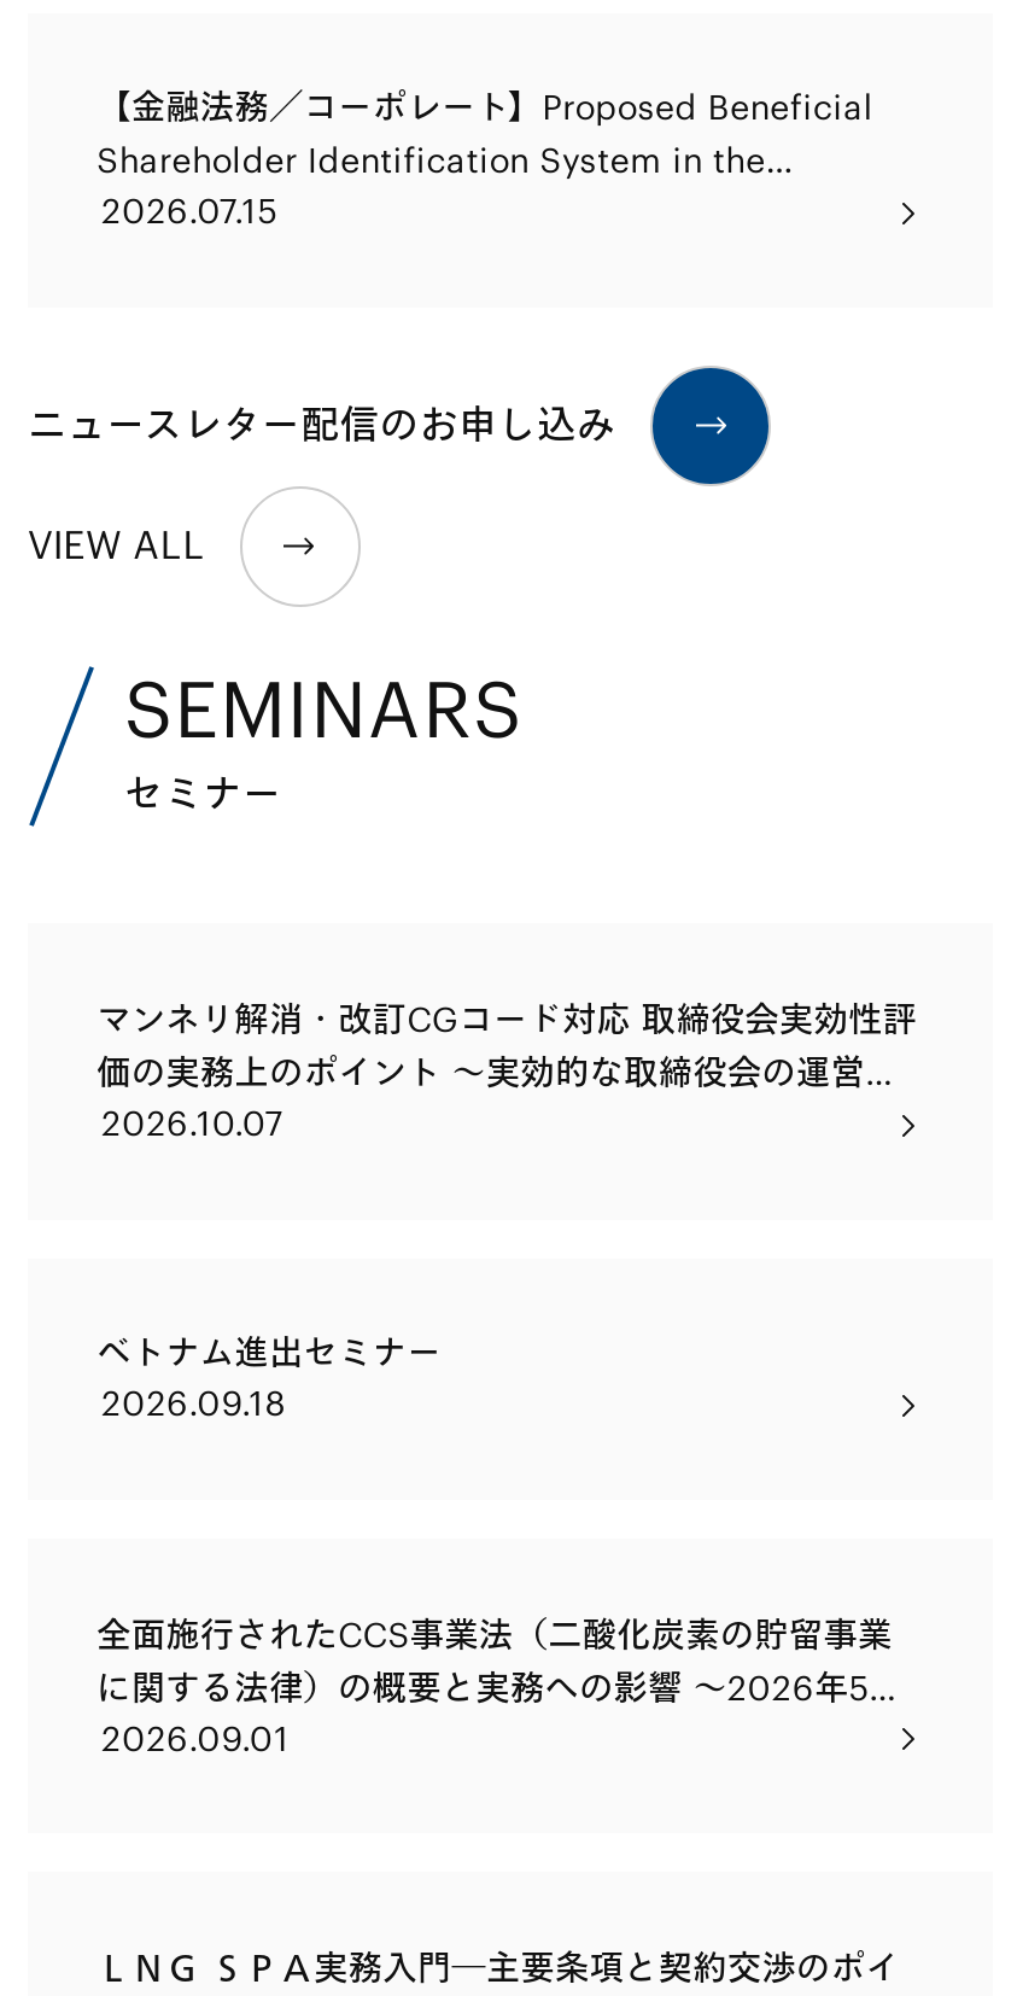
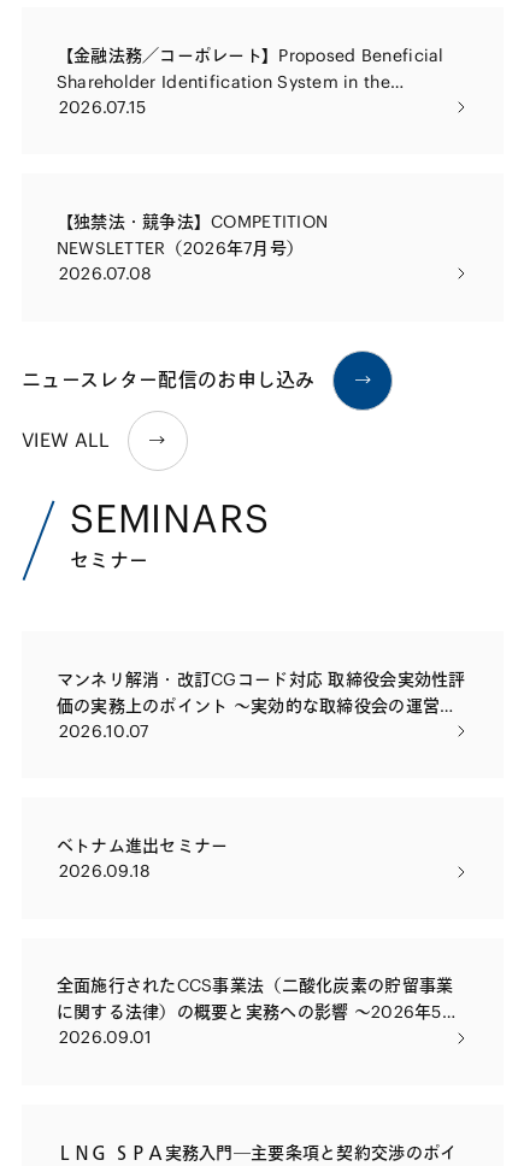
none -> [56,211,328,284] 【独禁法・競争法】COMPETITION | NEWSLETTER（2026年7月号） | 2026.07.08

